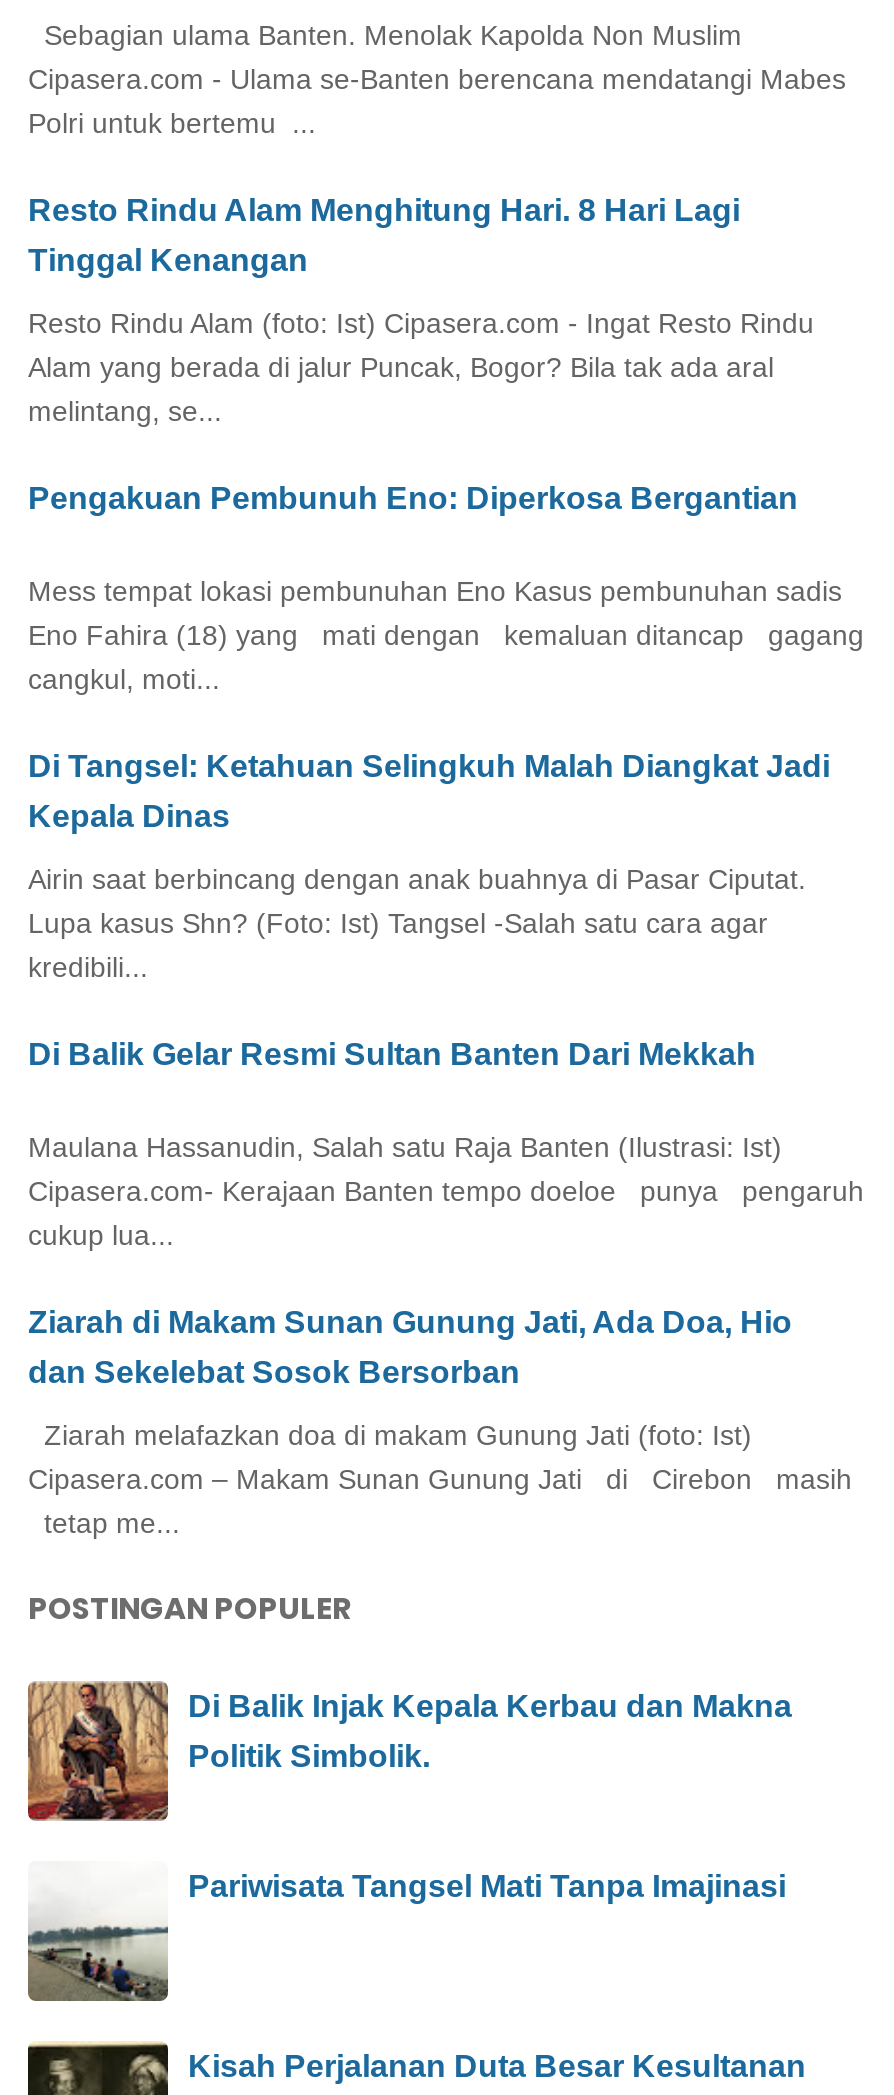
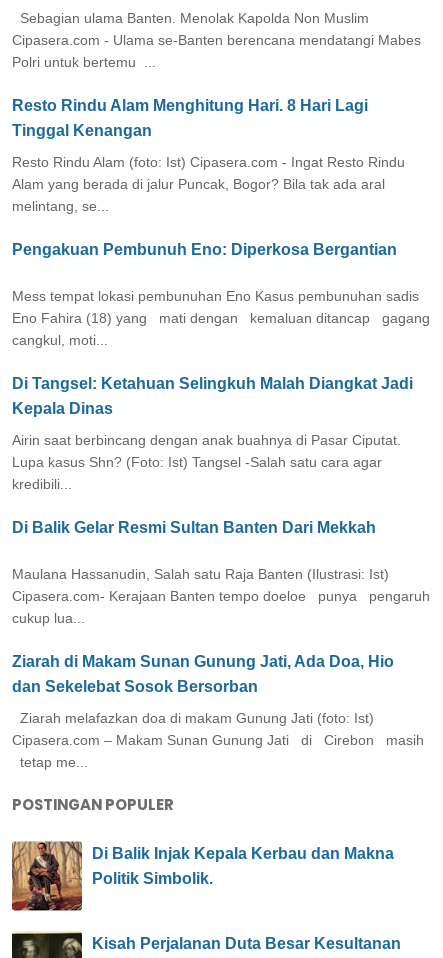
[26,1863,786,2003] [image] | Pariwisata Tangsel Mati Tanpa Imajinasi -> none

